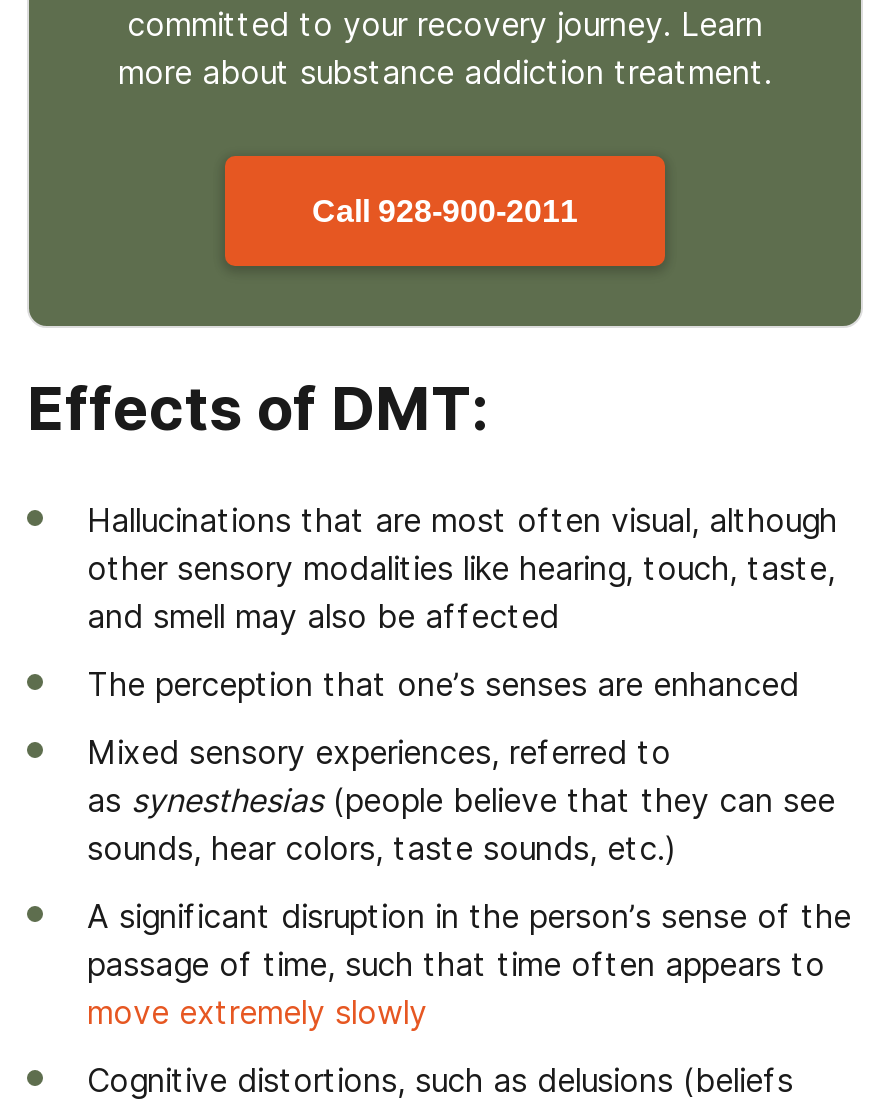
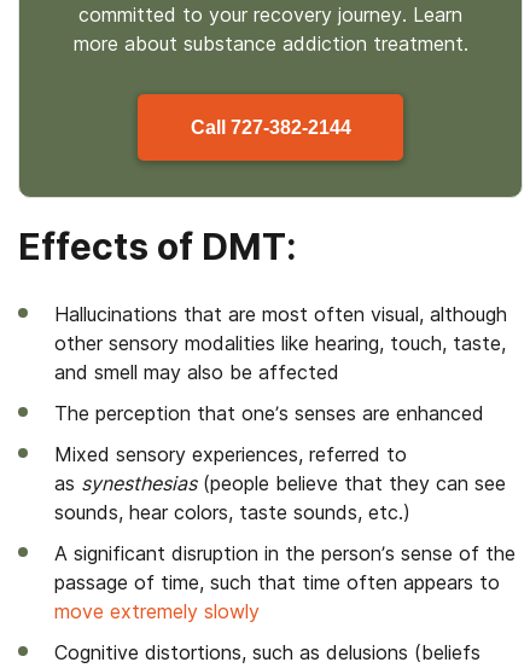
[312,193,578,227] Call 928-900-2011 -> [190,117,351,137] Call 727-382-2144

